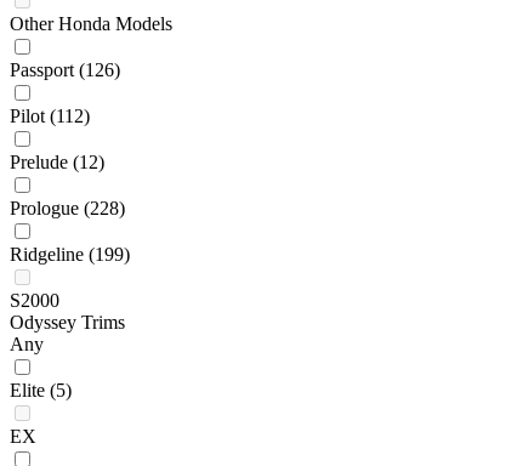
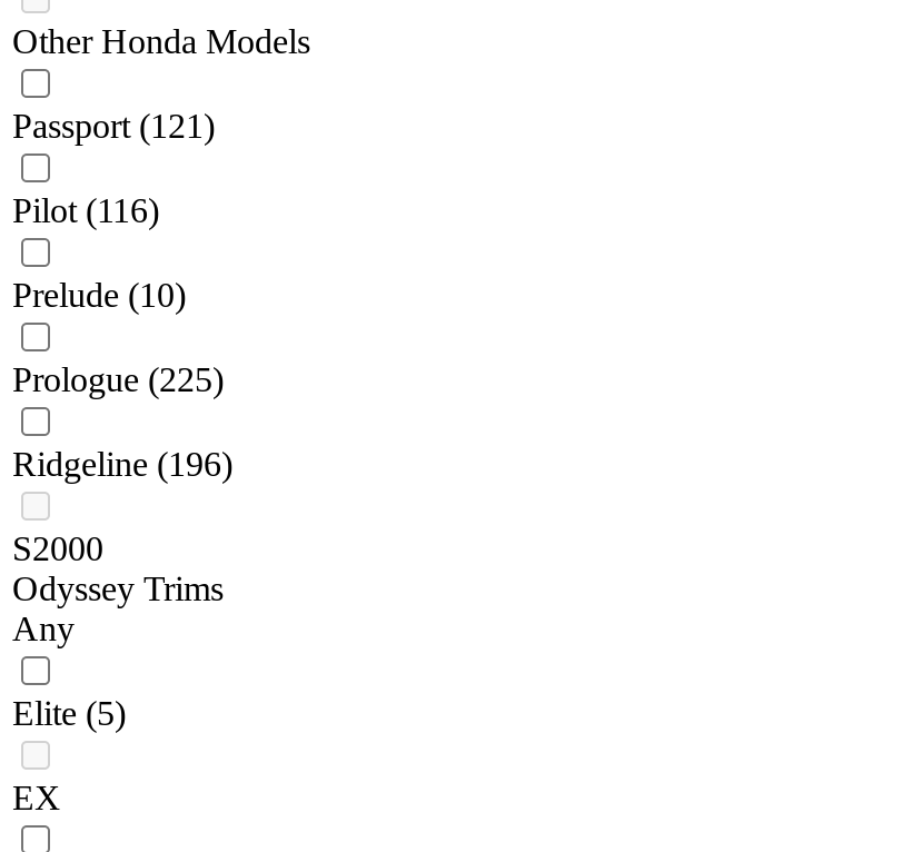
[10,60,120,81] Passport (126) -> [12,108,215,145] Passport (121)
[10,106,90,127] Pilot (112) -> [12,192,159,230] Pilot (116)
[10,152,104,173] Prelude (12) -> [12,277,186,315] Prelude (10)
[10,198,125,219] Prologue (228) -> [12,361,224,399] Prologue (225)
[10,244,130,265] Ridgeline (199) -> [12,446,232,484] Ridgeline (196)

